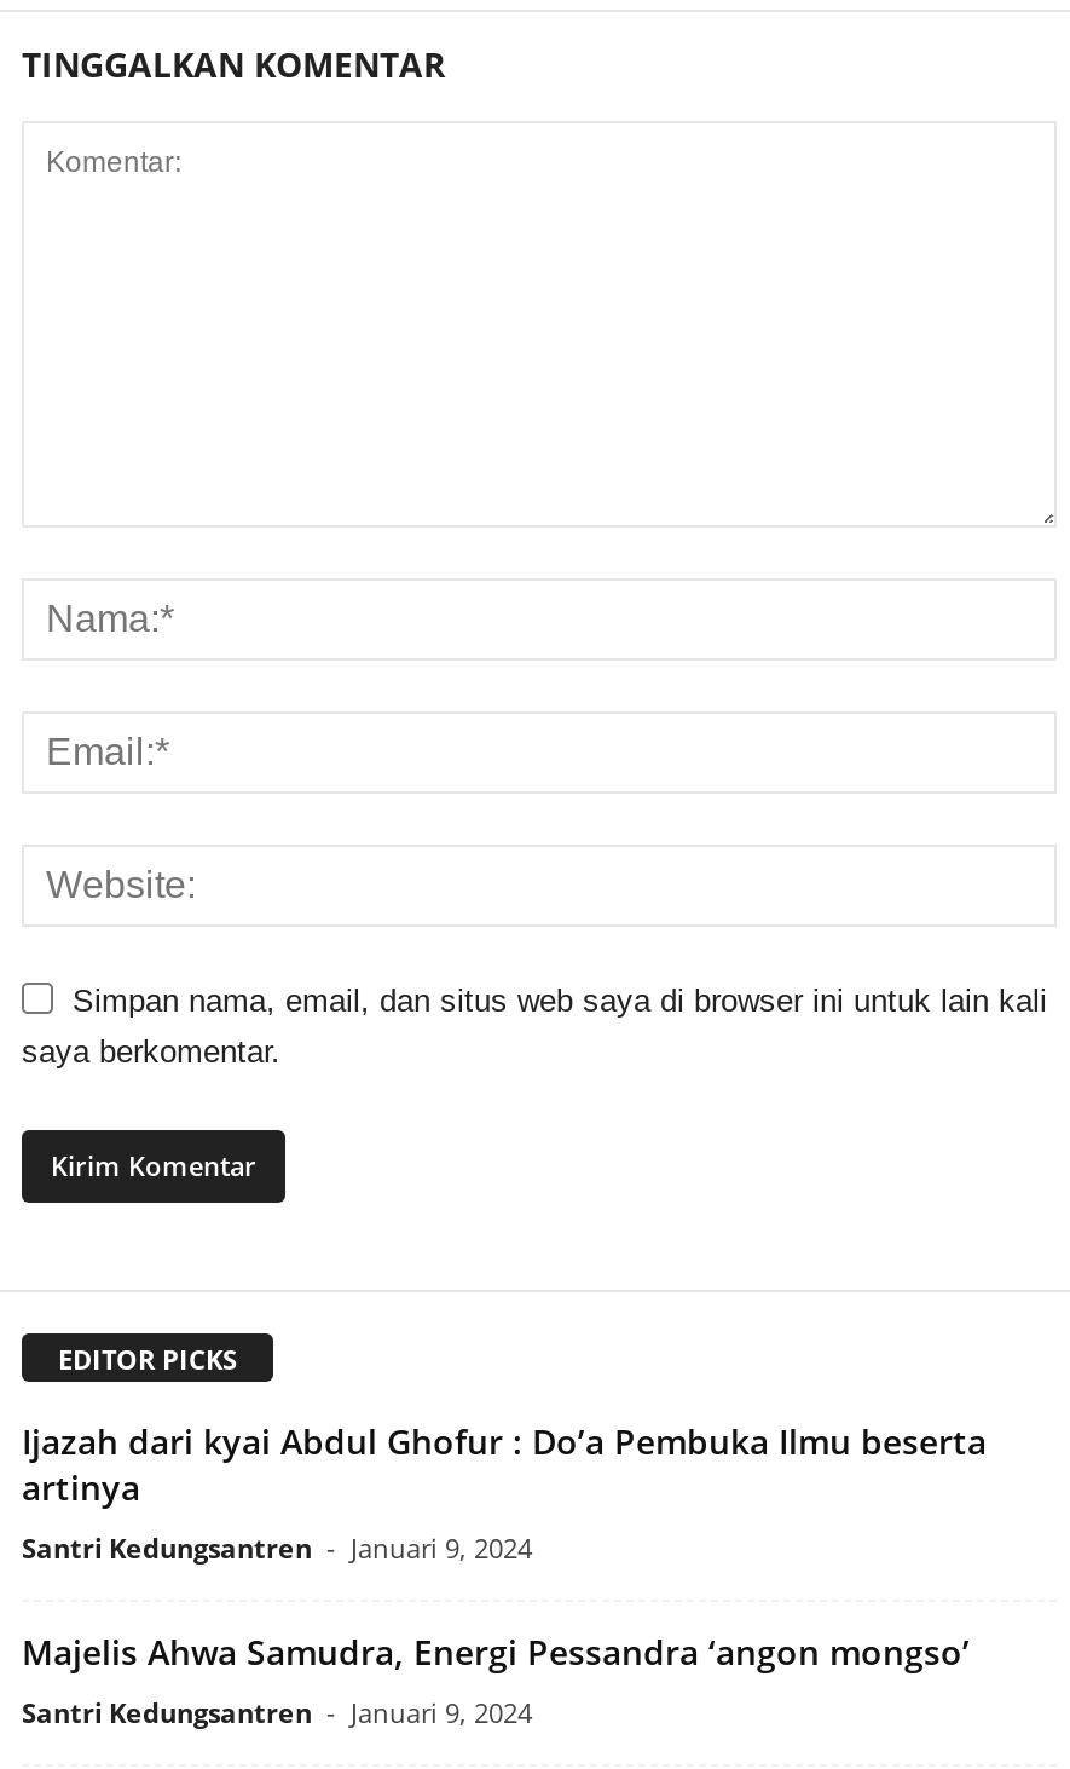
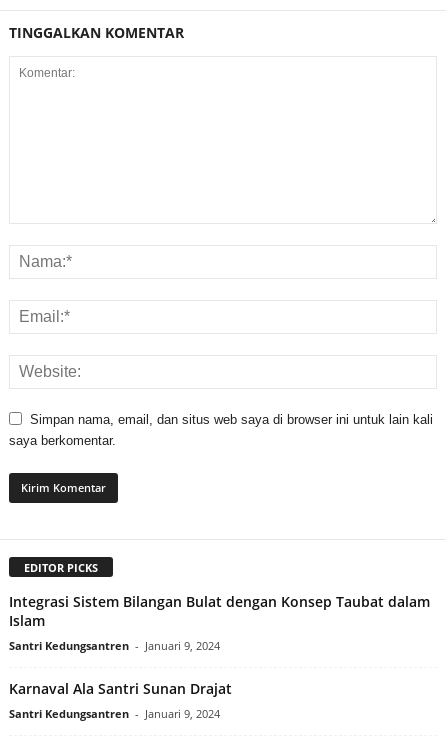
[22,1418,987,1510] Ijazah dari kyai Abdul Ghofur : Do’a Pembuka Ilmu beserta | artinya -> [9,592,430,630] Integrasi Sistem Bilangan Bulat dengan Konsep Taubat dalam | Islam
[22,1628,970,1674] Majelis Ahwa Samudra, Energi Pessandra ‘angon mongso’ -> [9,679,232,698] Karnaval Ala Santri Sunan Drajat

